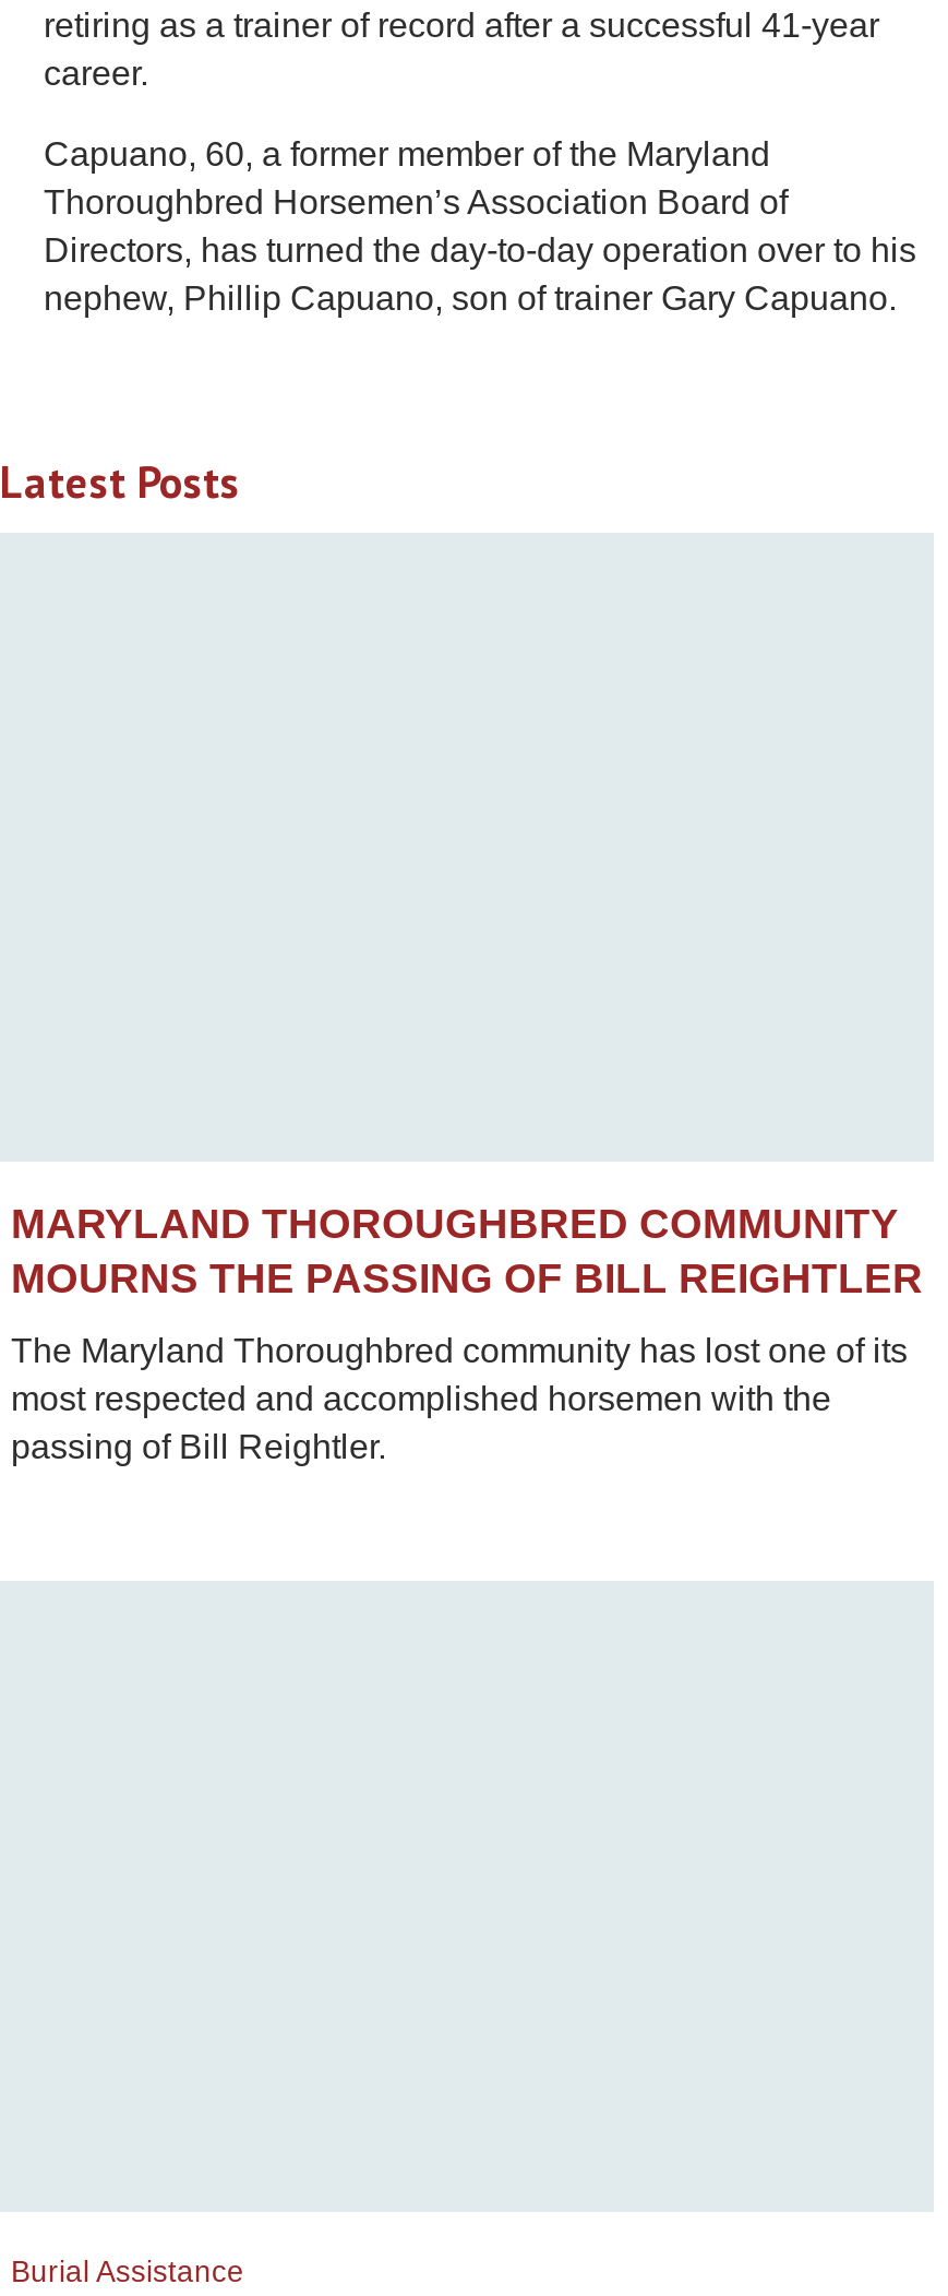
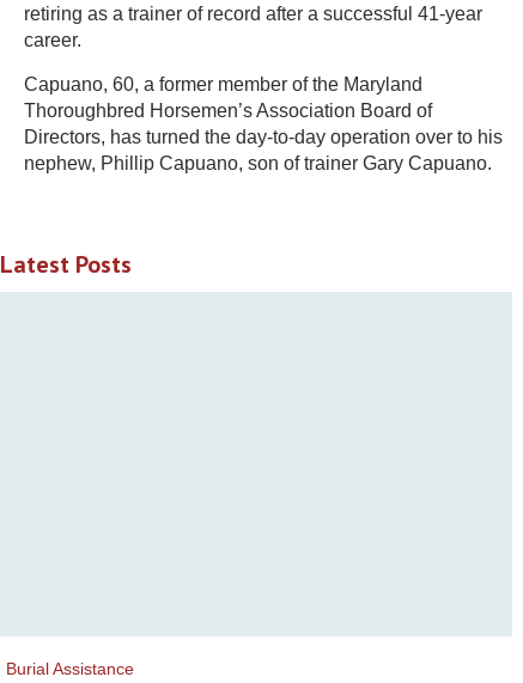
[11,1201,923,1465] MARYLAND THOROUGHBRED COMMUNITY | MOURNS THE PASSING OF BILL REIGHTLER | The Maryland Thoroughbred community has lost one of its | most respected and accomplished horsemen with the | passing of Bill Reightler. -> none

